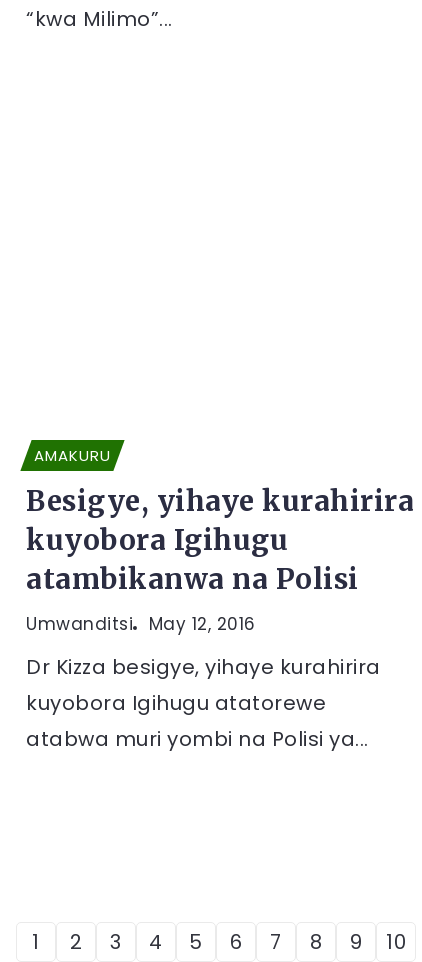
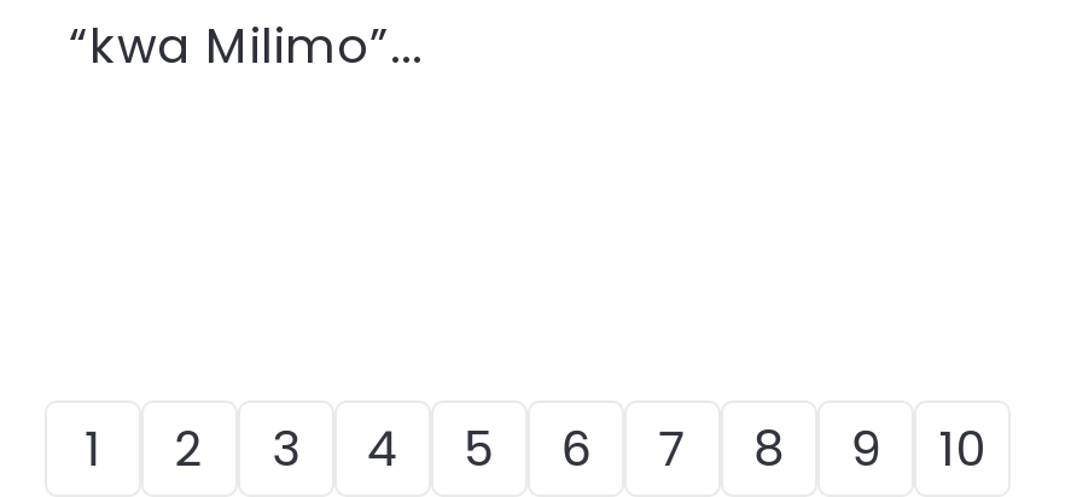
[26,445,414,753] AMAKURU | Besigye, yihaye kurahirira | kuyobora Igihugu | atambikanwa na Polisi | Umwanditsi | May 12, 2016 | Dr Kizza besigye, yihaye kurahirira | kuyobora Igihugu atatorewe | atabwa muri yombi na Polisi ya... -> none

